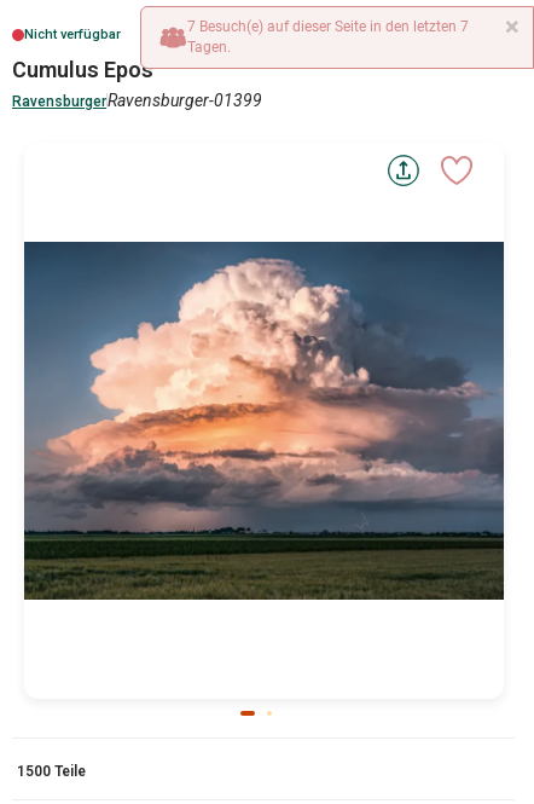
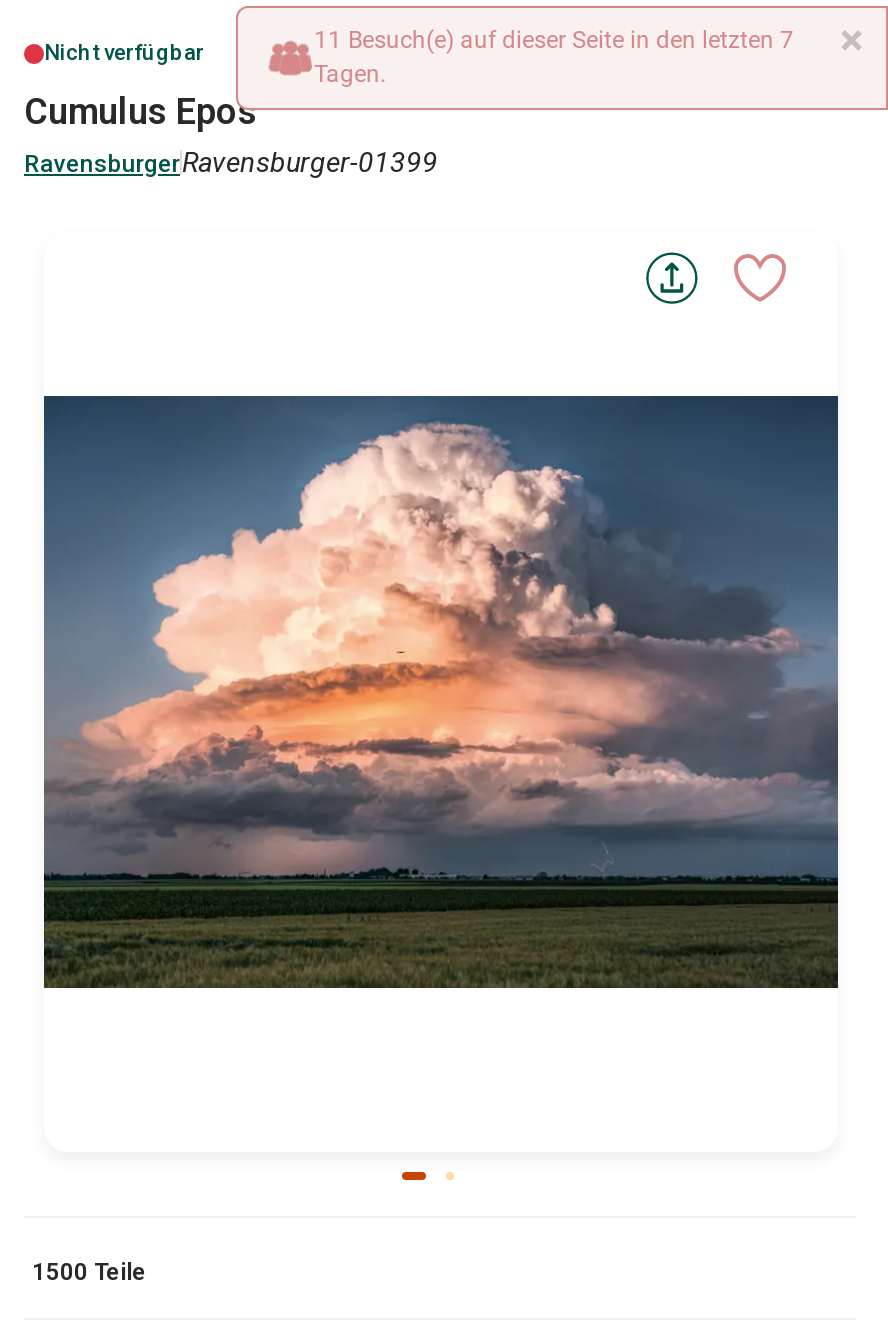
[187,18,469,35] 7 Besuch(e) auf dieser Seite in den letzten 7 -> [314,26,794,54] 11 Besuch(e) auf dieser Seite in den letzten 7

